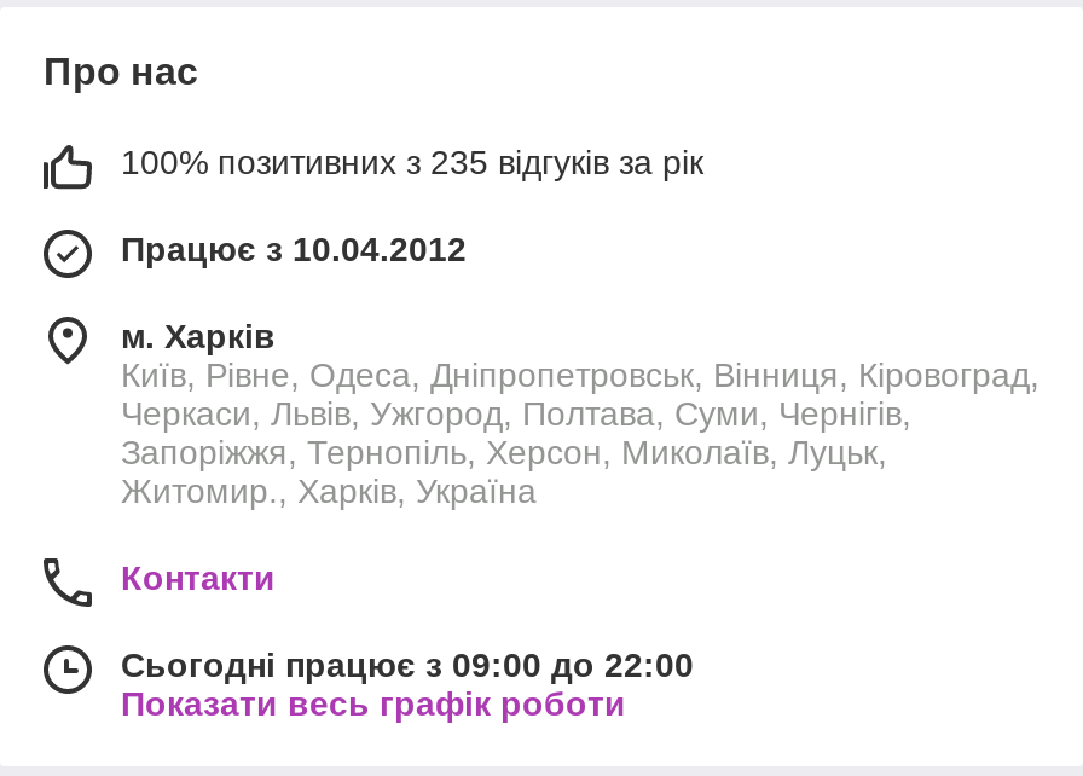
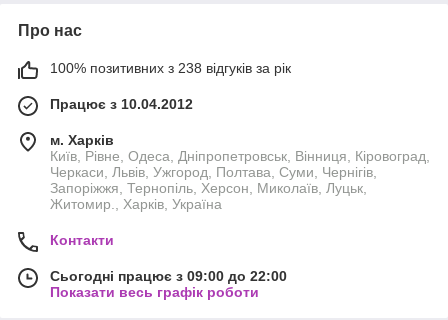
[121,143,703,182] 100% позитивних з 235 відгуків за рік -> [50,60,291,76] 100% позитивних з 238 відгуків за рік

